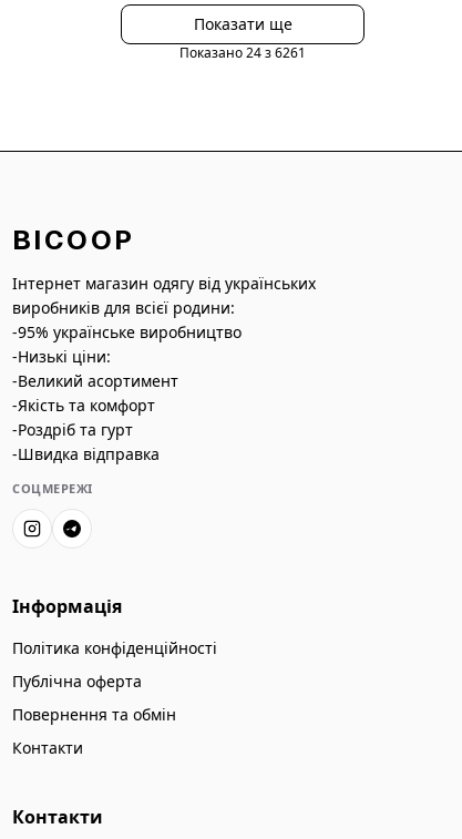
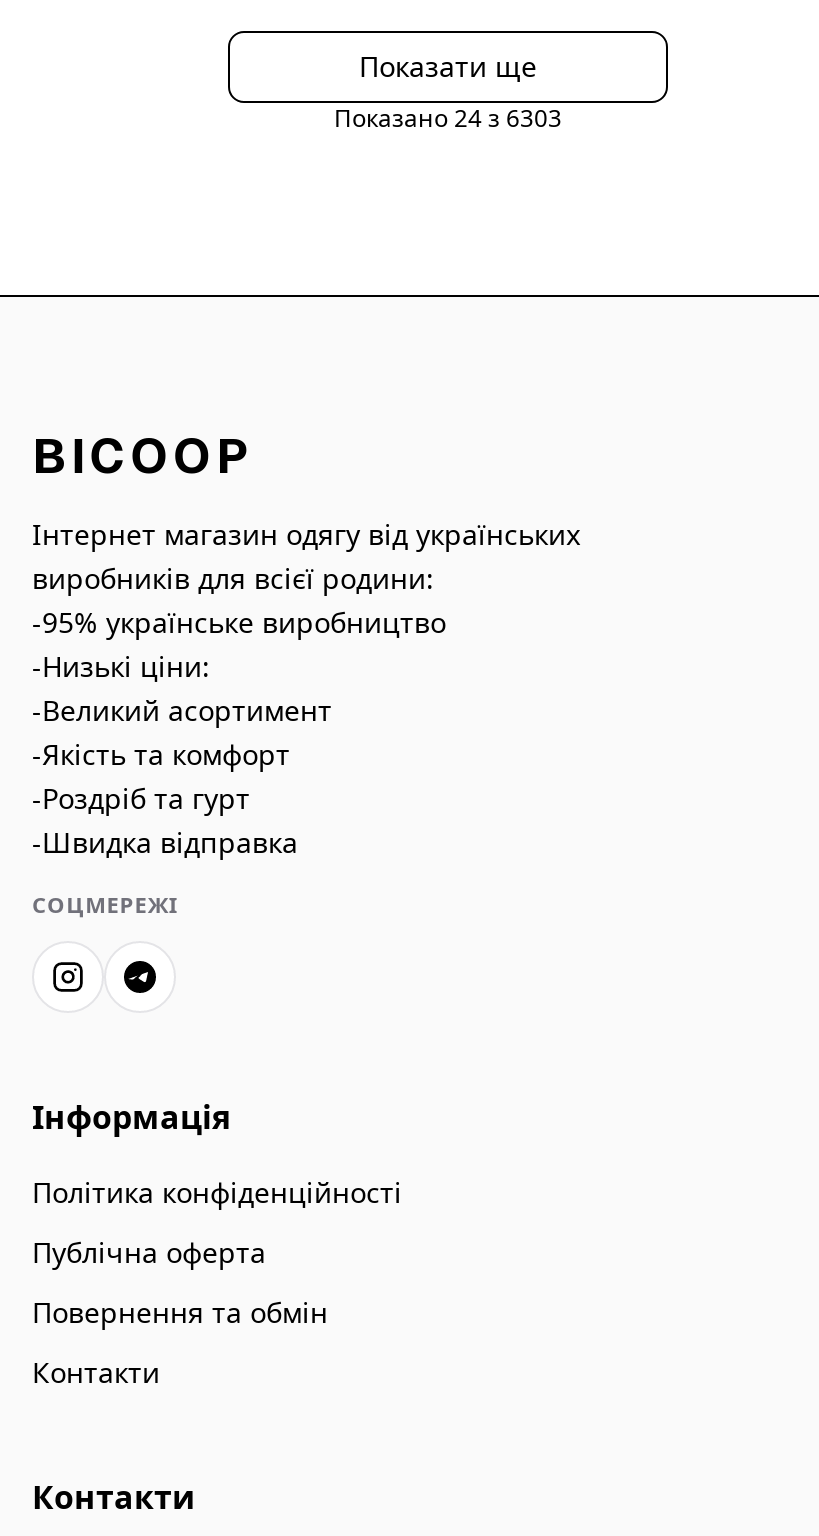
[179,43,306,62] Показано24з6261 -> [334,101,562,135] Показано24з6303

